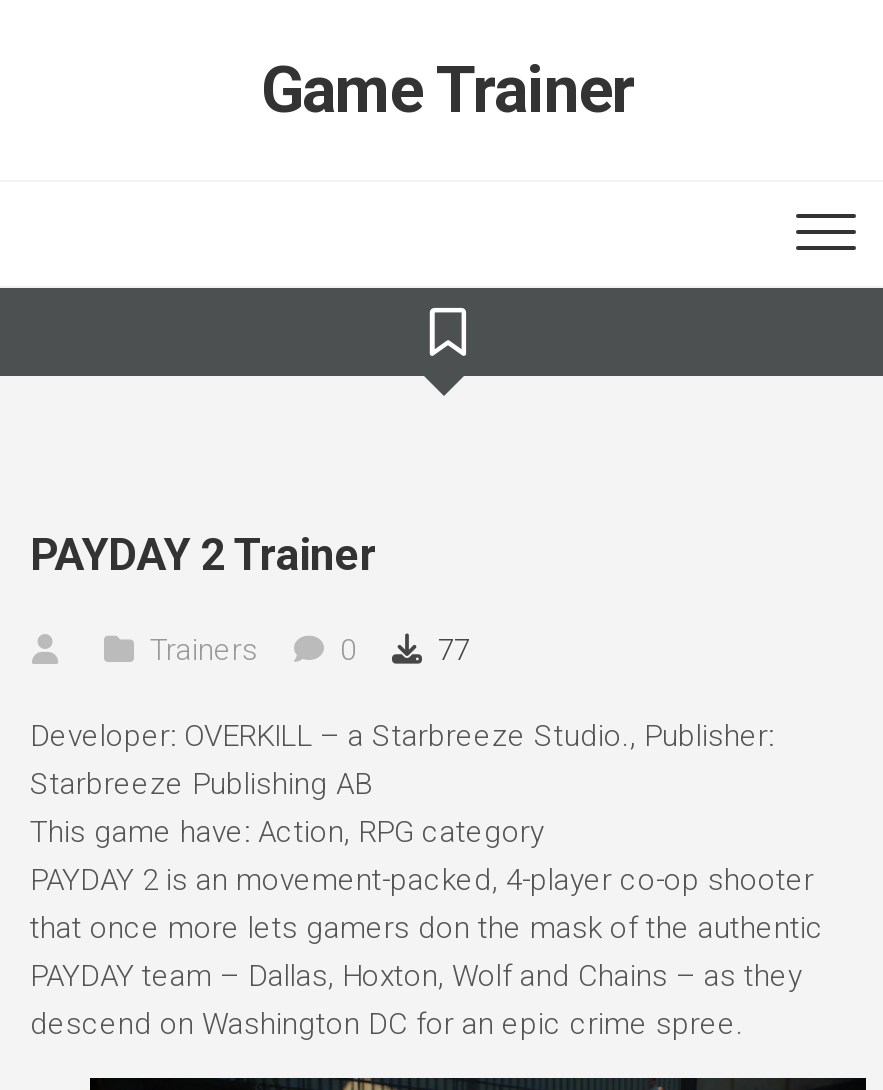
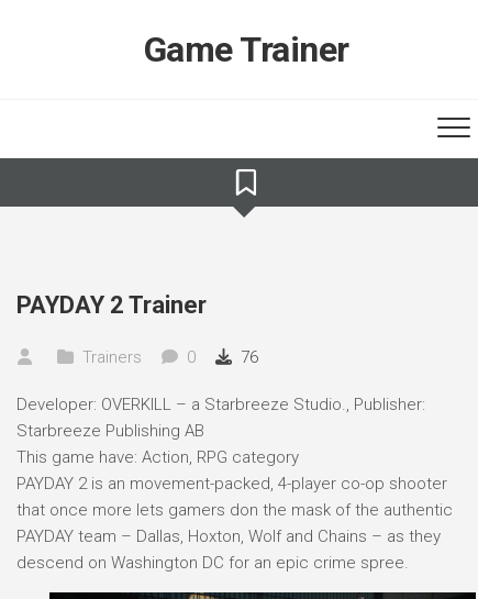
[430,632,470,668] 77 -> [236,347,258,367] 76

